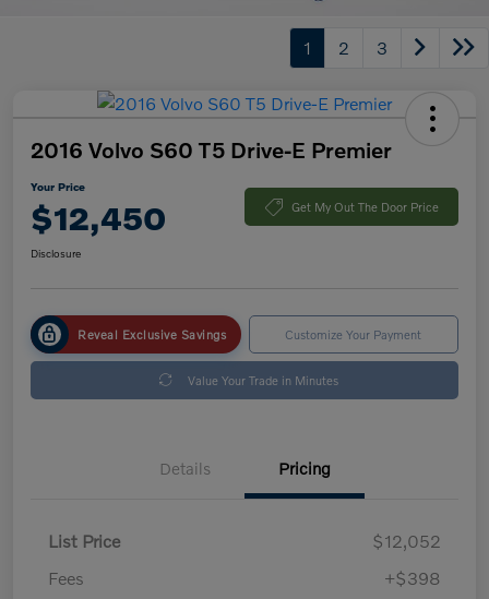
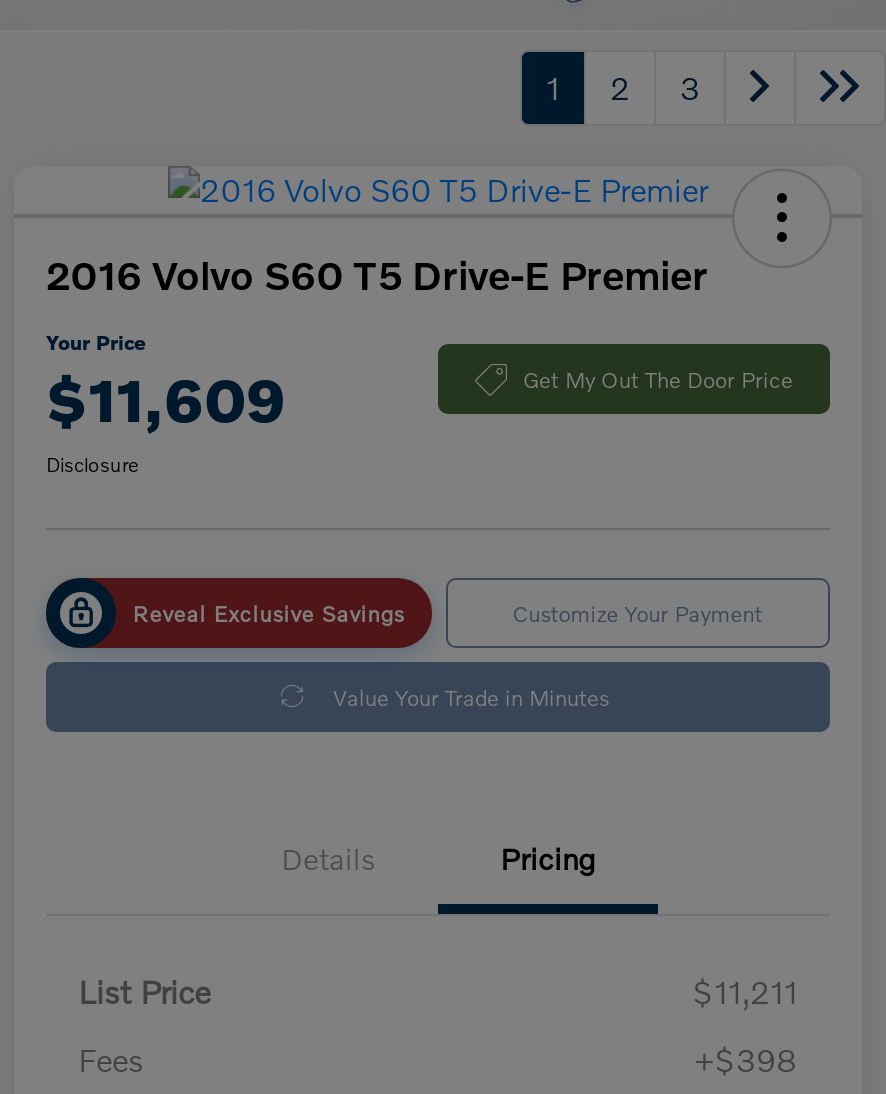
[31,198,166,237] $12,450 -> [46,364,286,434] $11,609
[372,530,441,551] $12,052 -> [692,972,798,1010] $11,211

